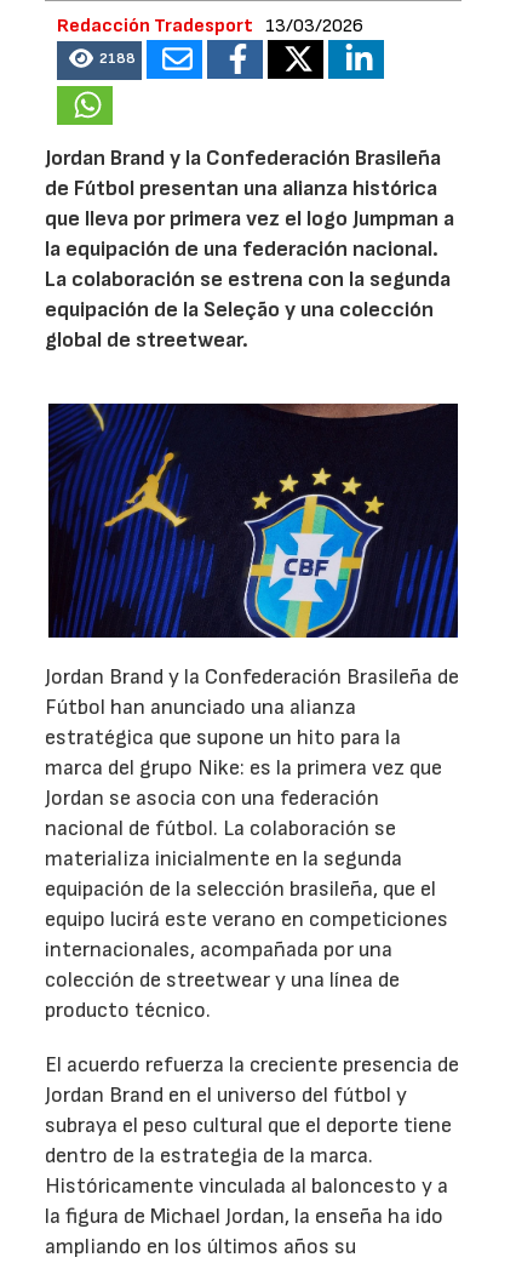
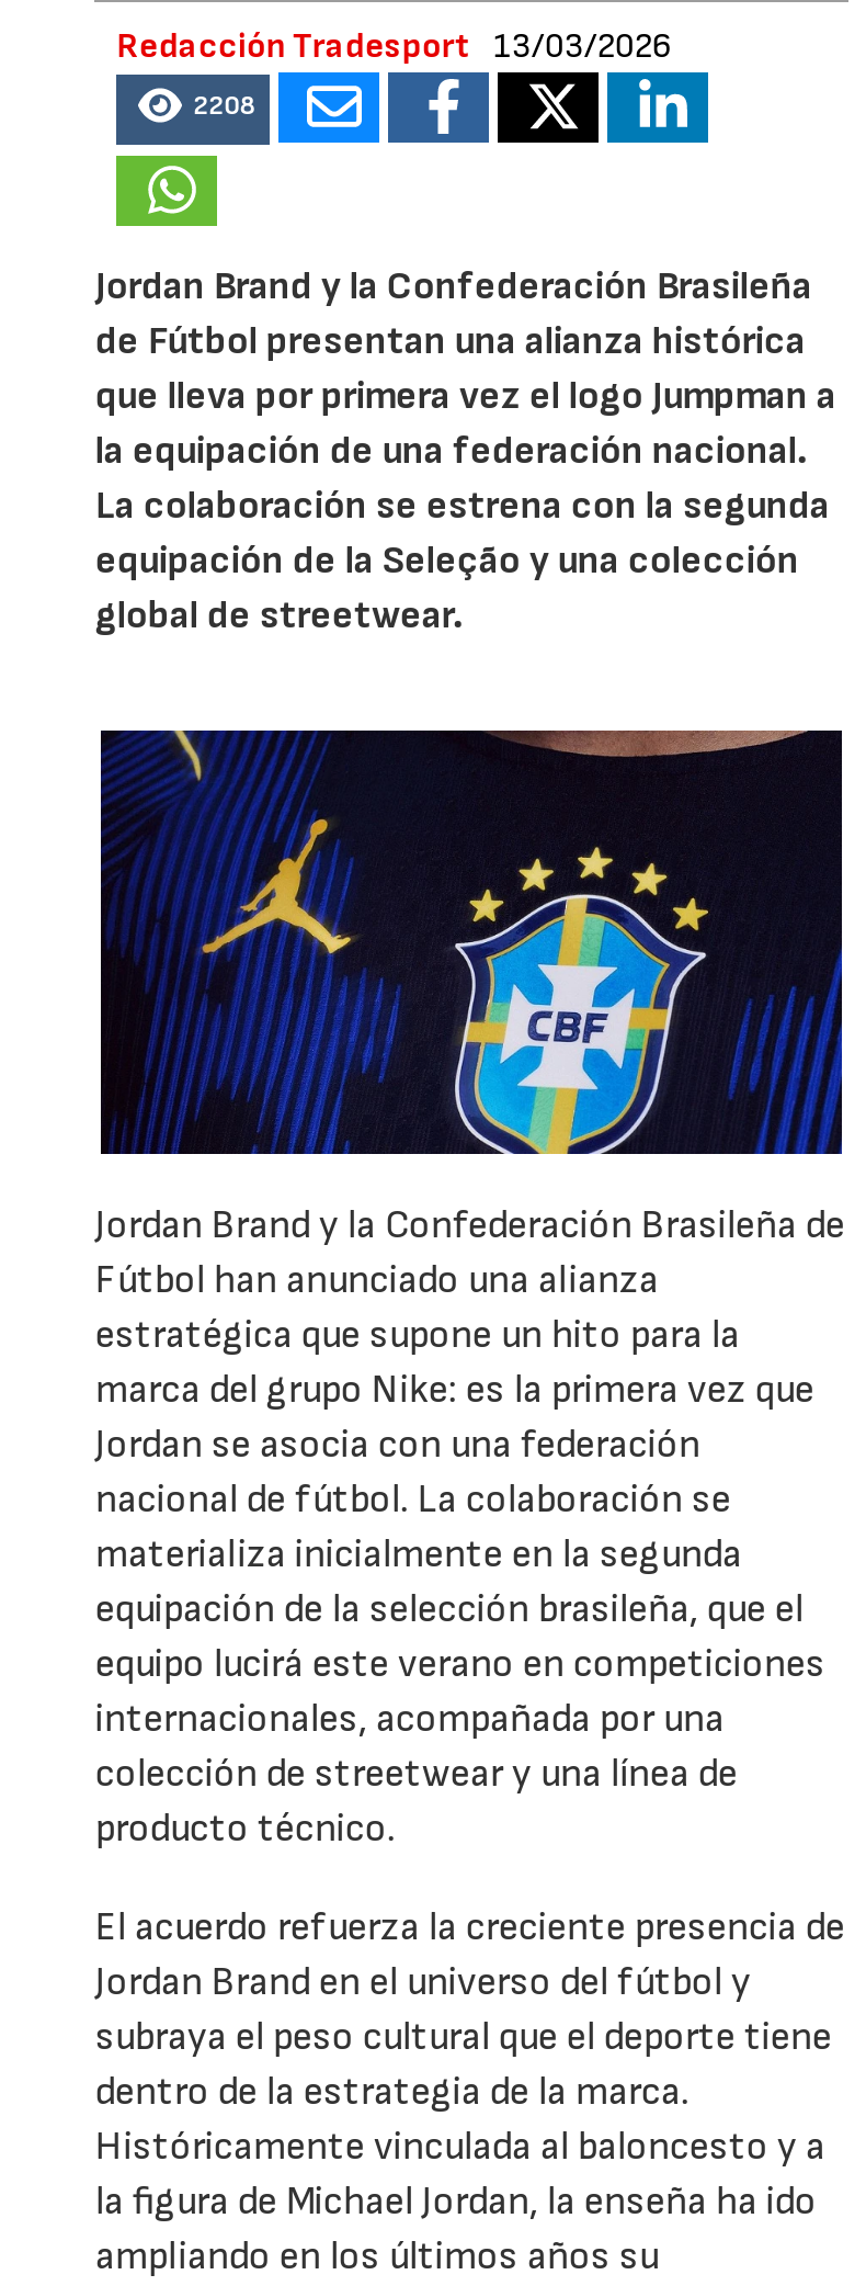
[100,49,136,68] 2188 -> [194,90,257,122] 2208

